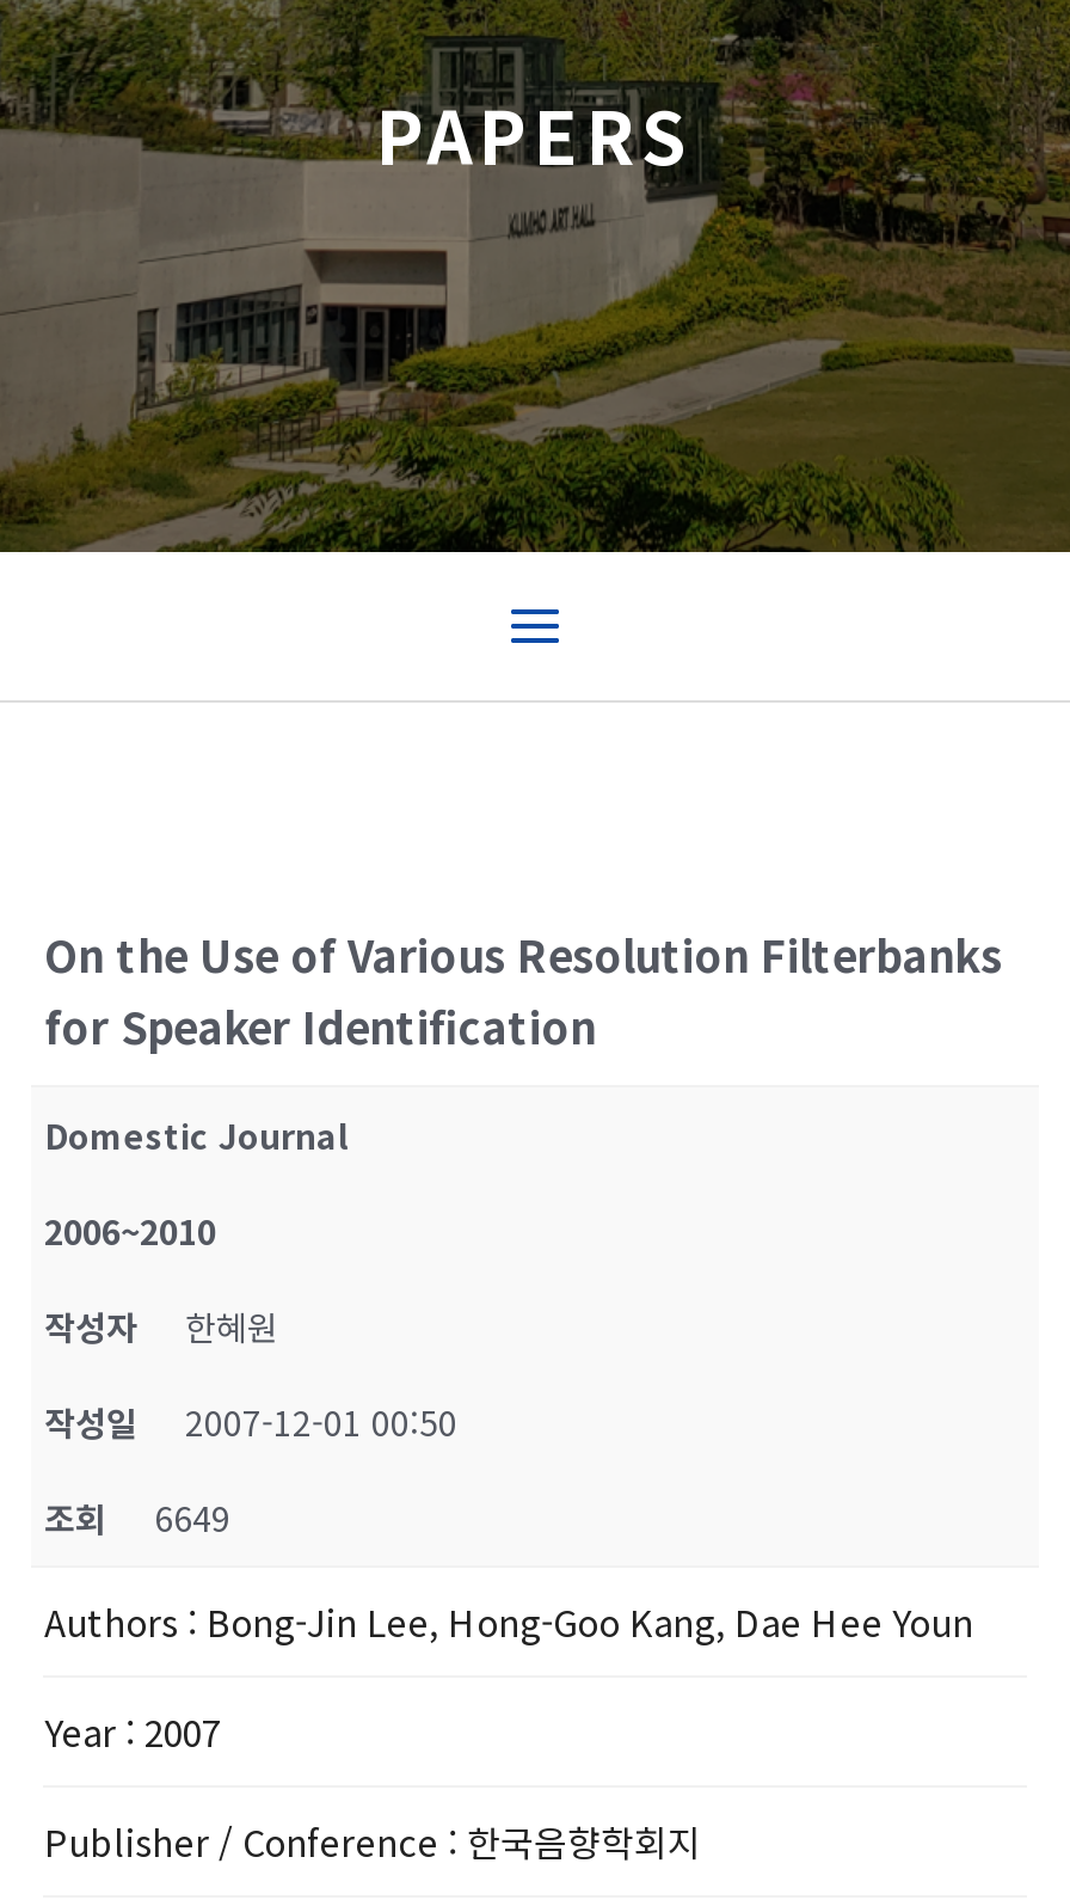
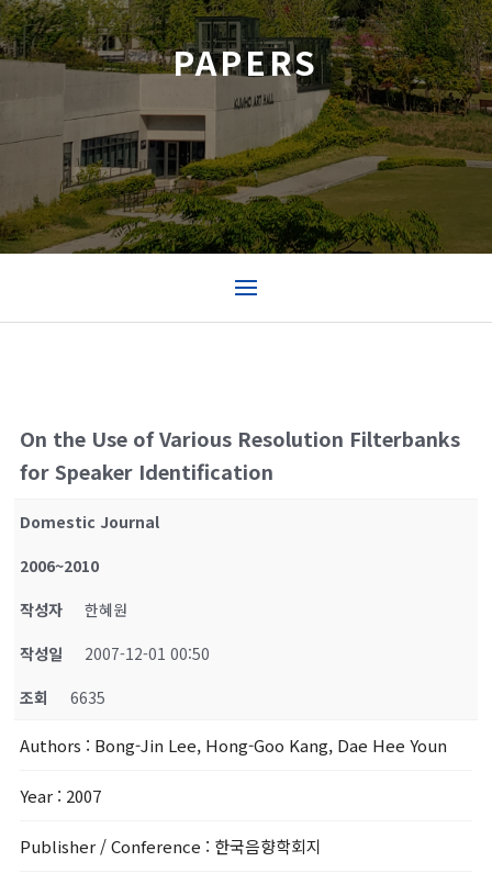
[44,1494,230,1542] 조회 6649 -> [20,686,106,708] 조회 6635

